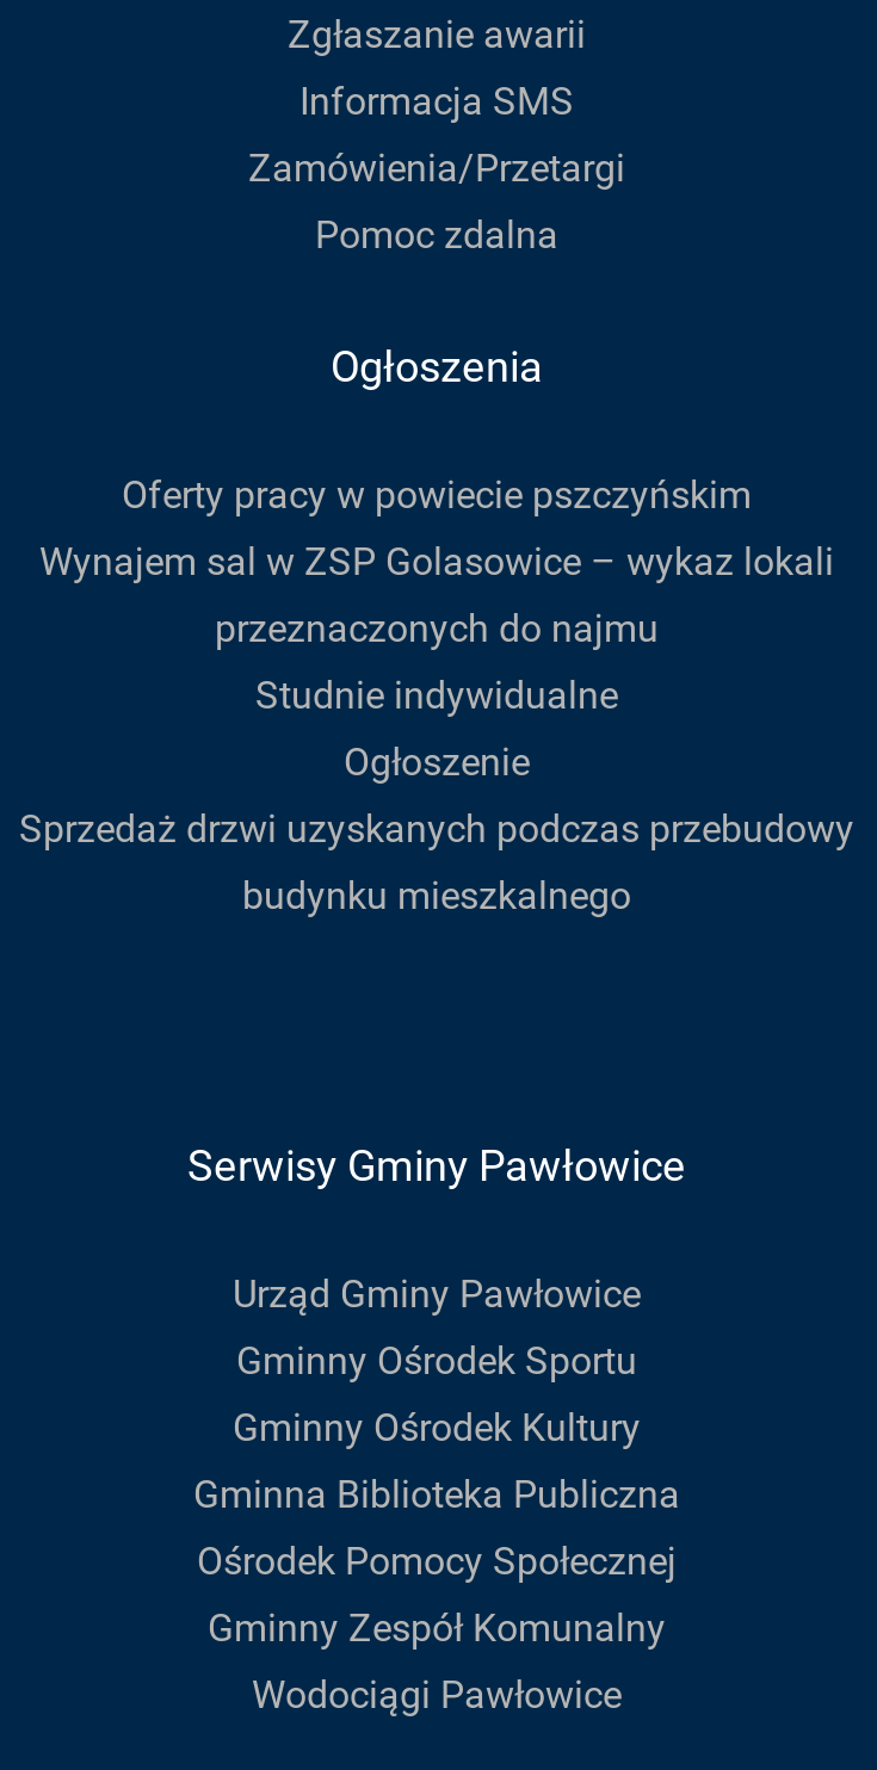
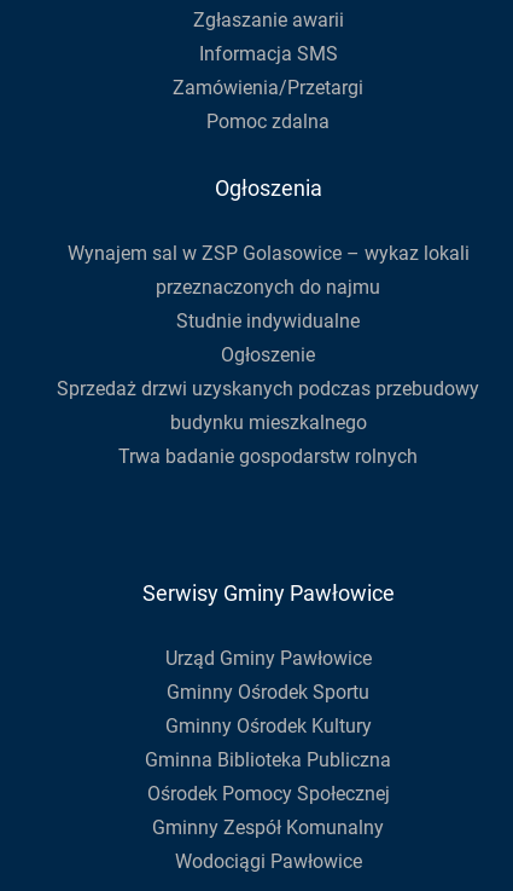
[122,473,752,518] Oferty pracy w powiecie pszczyńskim -> none
moved [19,539,854,919] -> [57,242,479,434]: Wynajem sal w ZSP Golasowice – wykaz lokali | przeznaczonych do najmu | Studnie indywidualne | Ogłoszenie | Sprzedaż drzwi uzyskanych podczas przebudowy | budynku mieszkalnego
none -> [118,445,418,468] Trwa badanie gospodarstw rolnych

